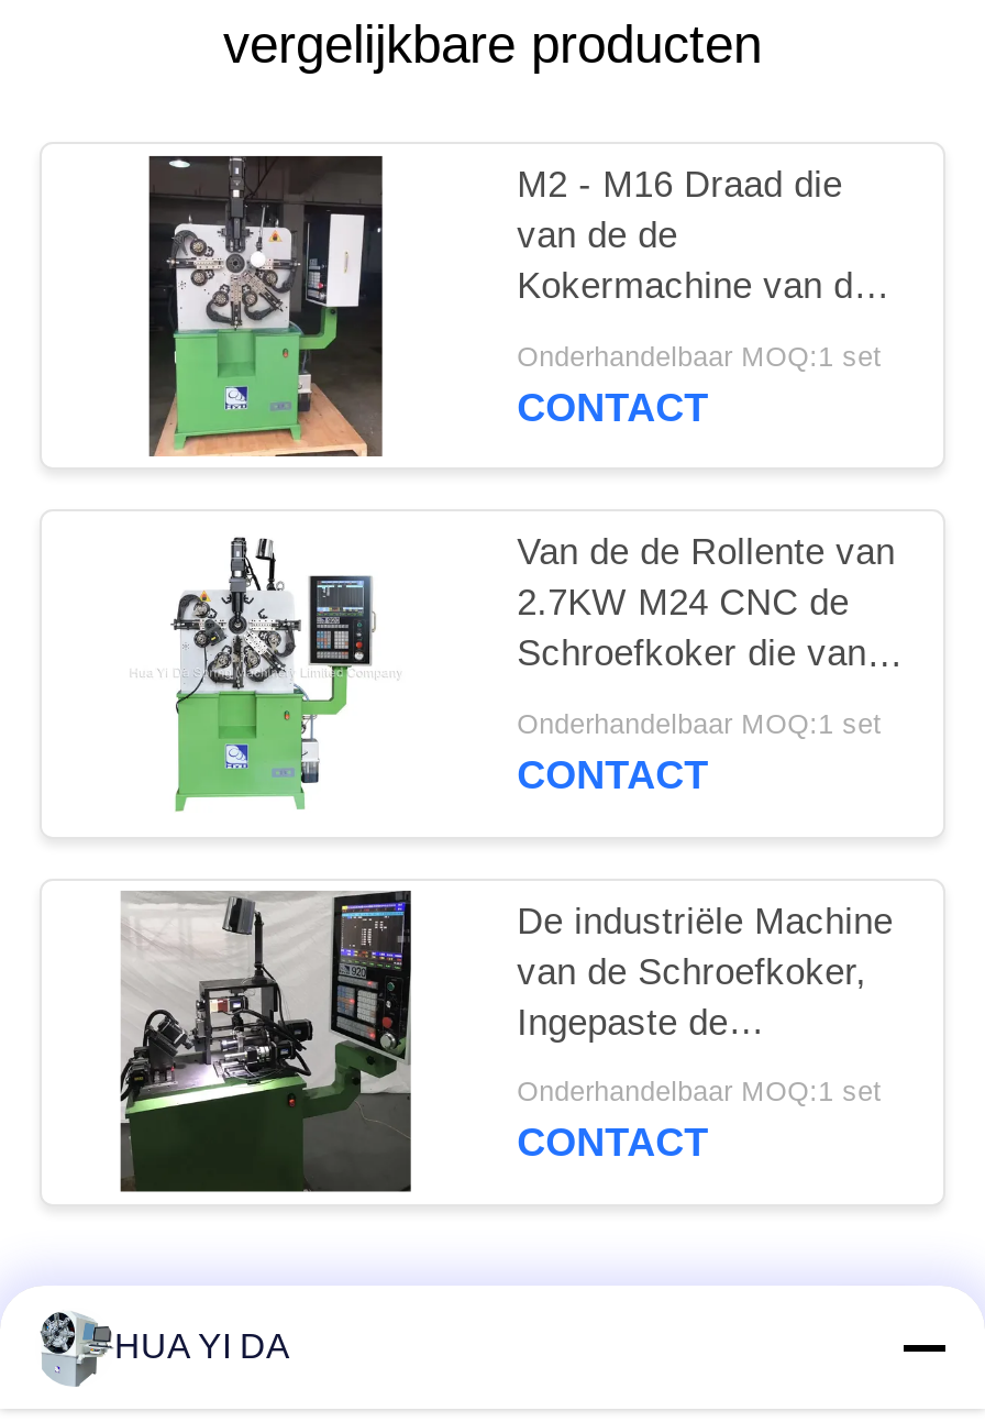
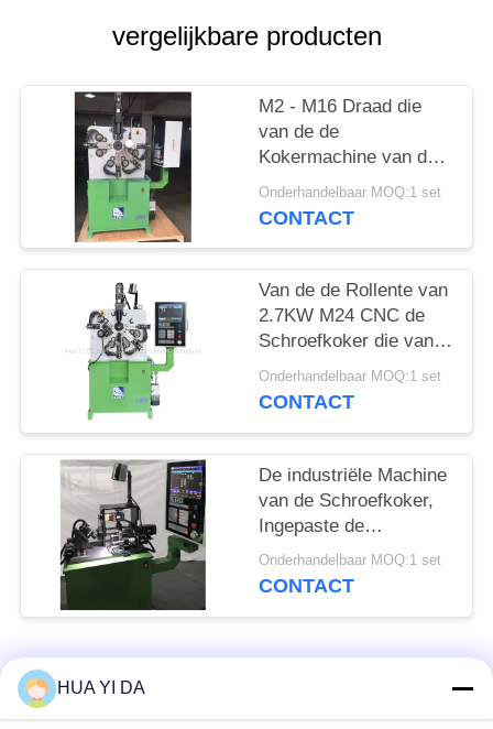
[37,1310,108,1387] [image] -> [18,670,54,708] [image]

